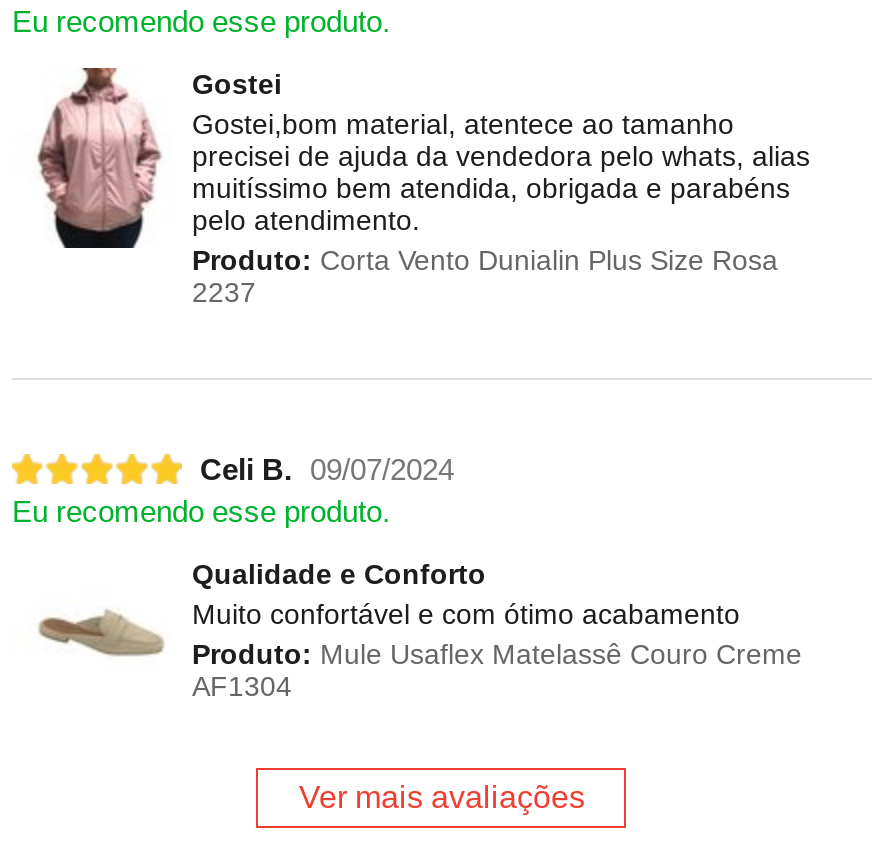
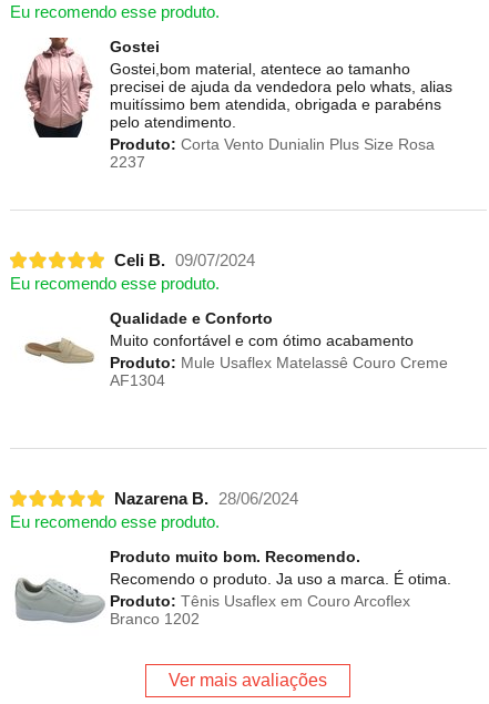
none -> [10,489,451,627] [image] | Nazarena B. 28/06/2024 | Eu recomendo esse produto. | Produto muito bom. Recomendo. | Recomendo o produto. Ja uso a marca. É otima. | Produto: Tênis Usaflex em Couro Arcoflex | Branco 1202

